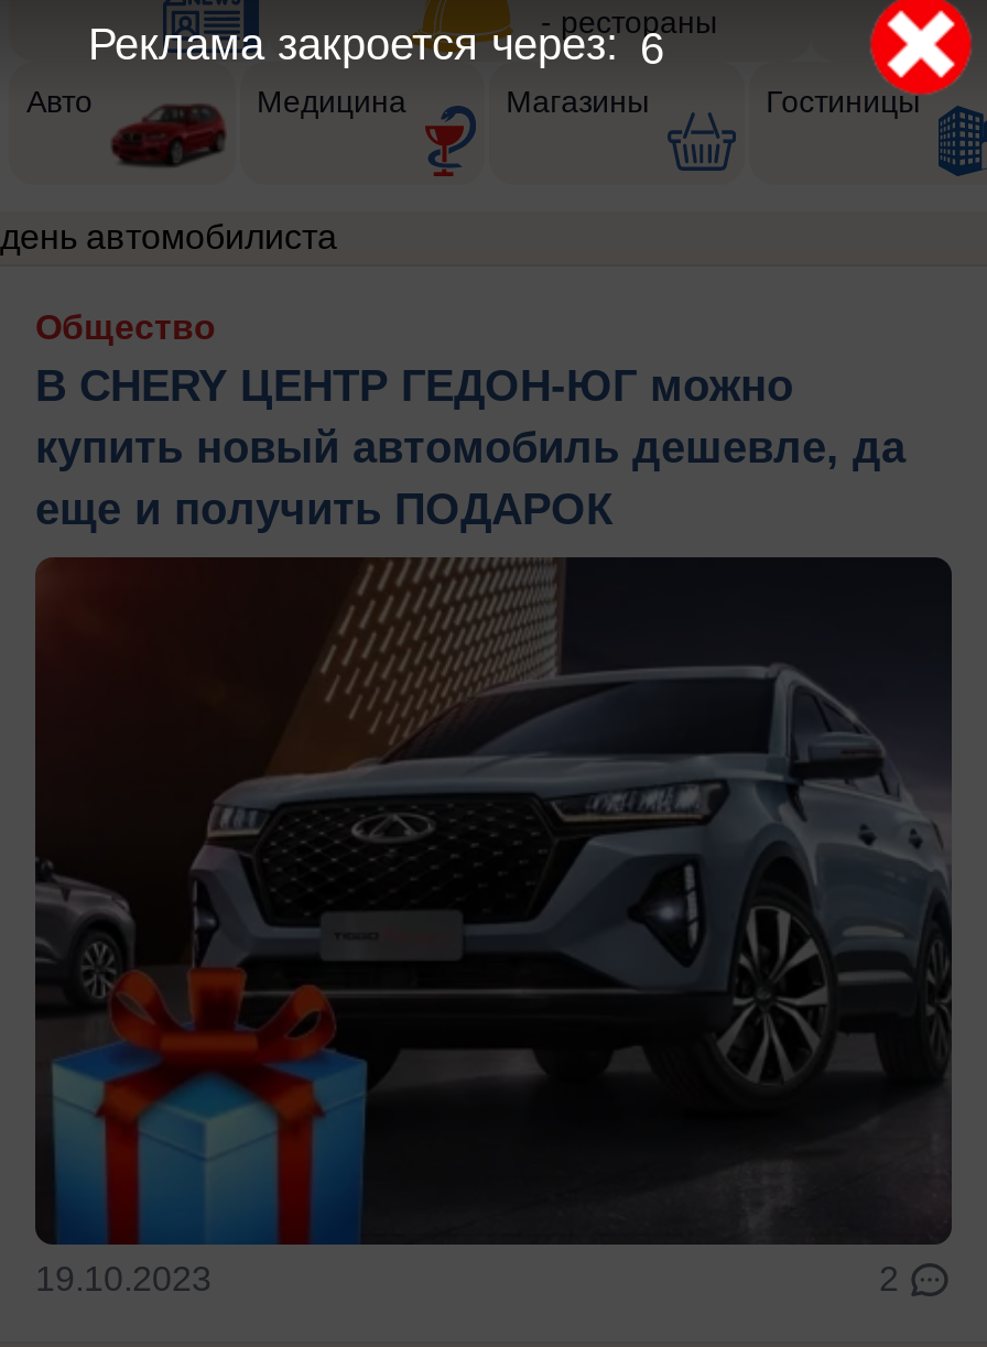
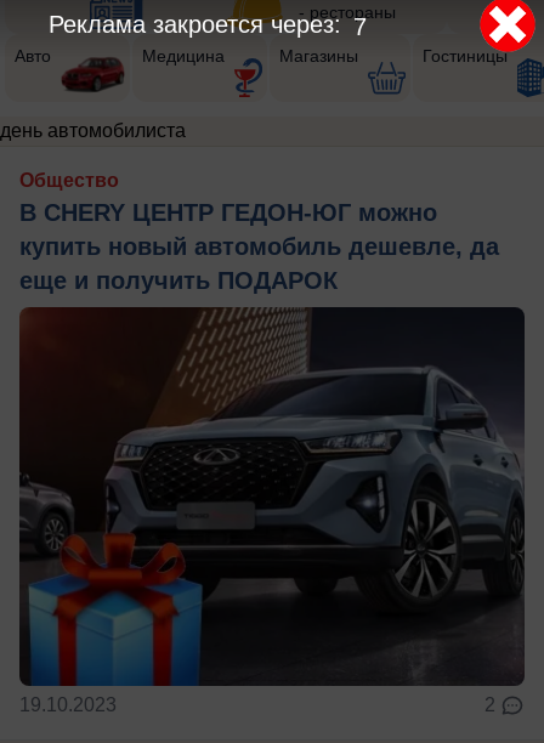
[640,24,664,72] 6 -> [353,13,366,40] 7

